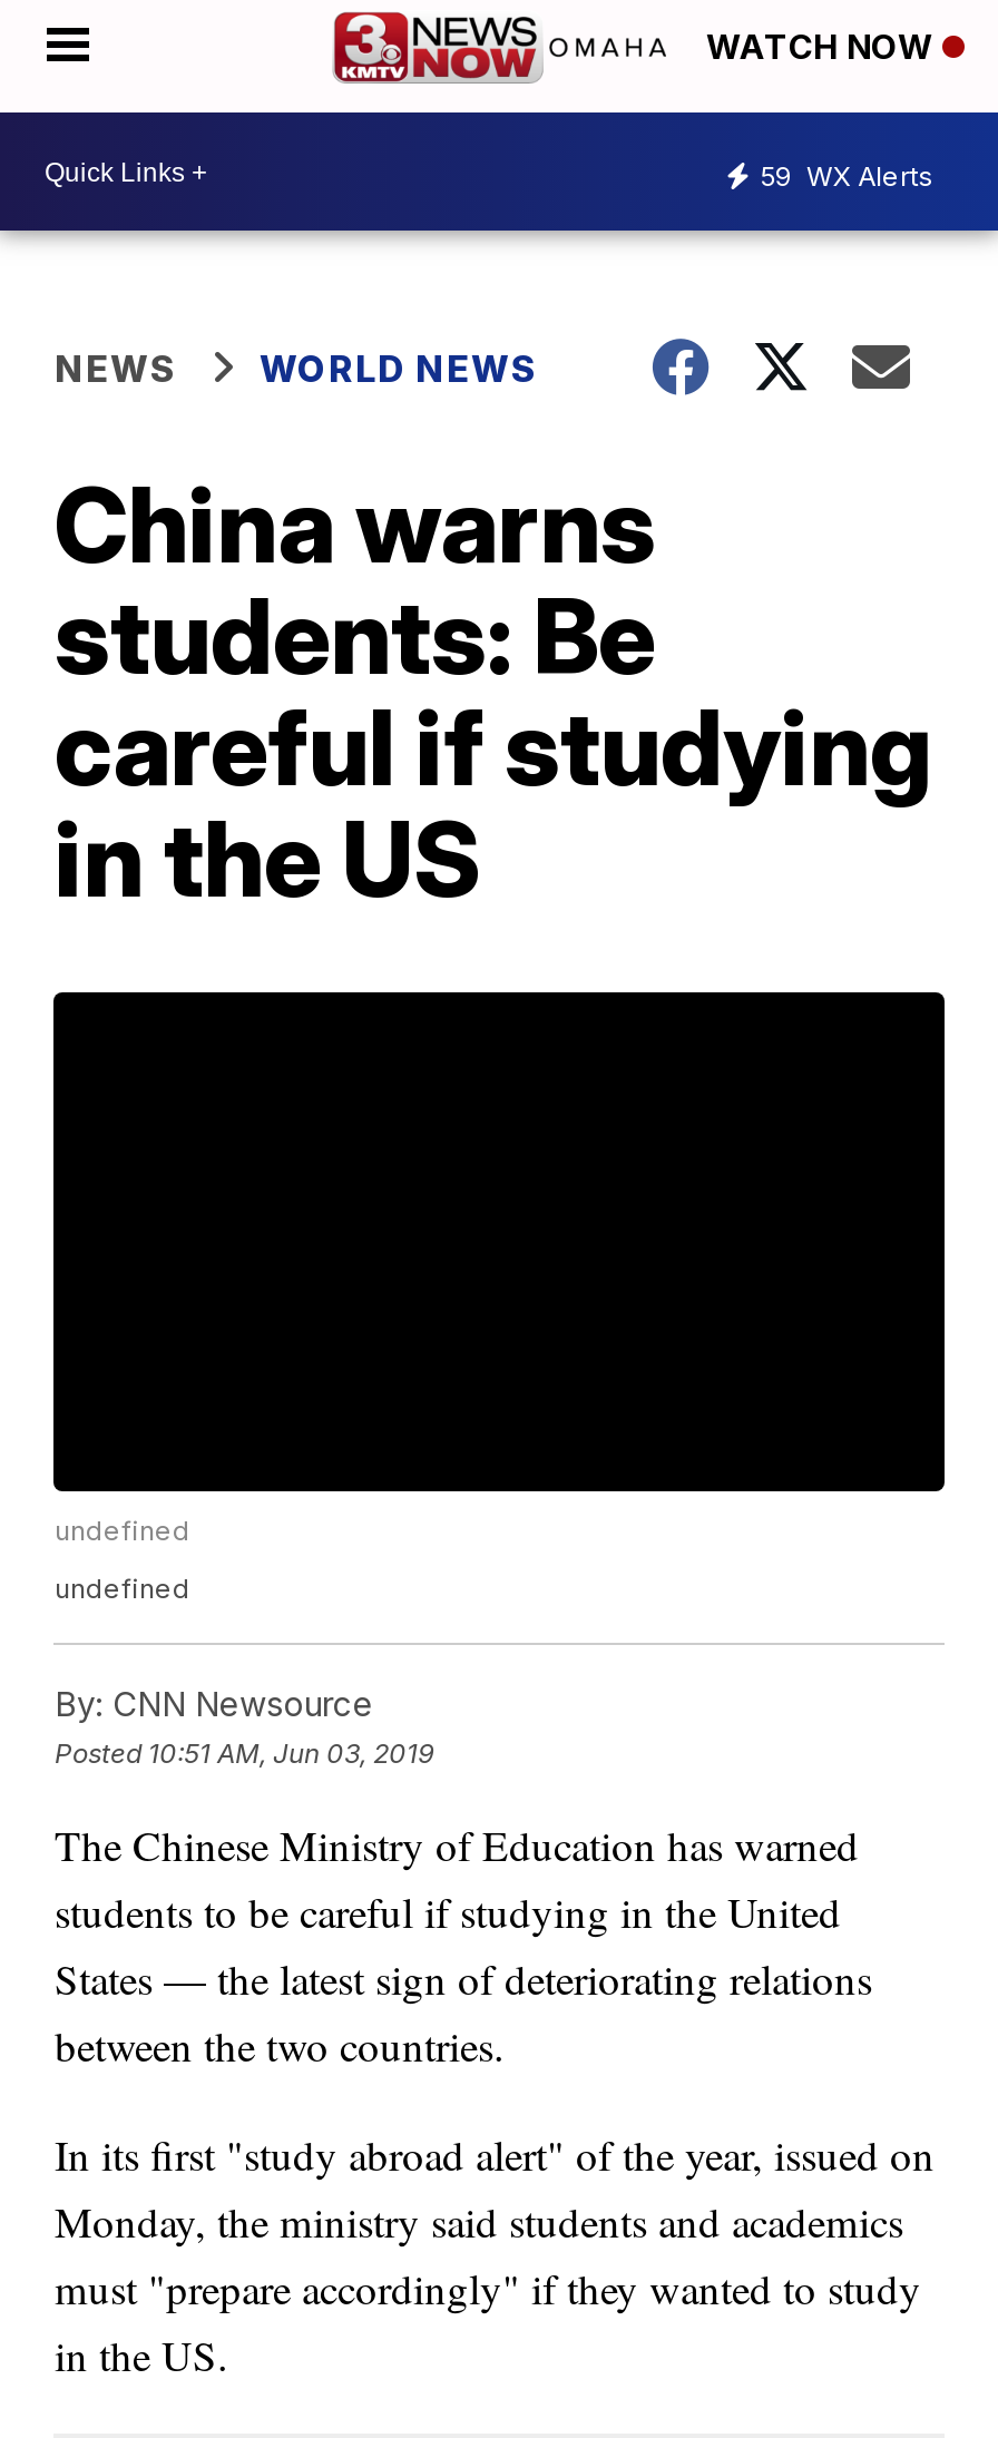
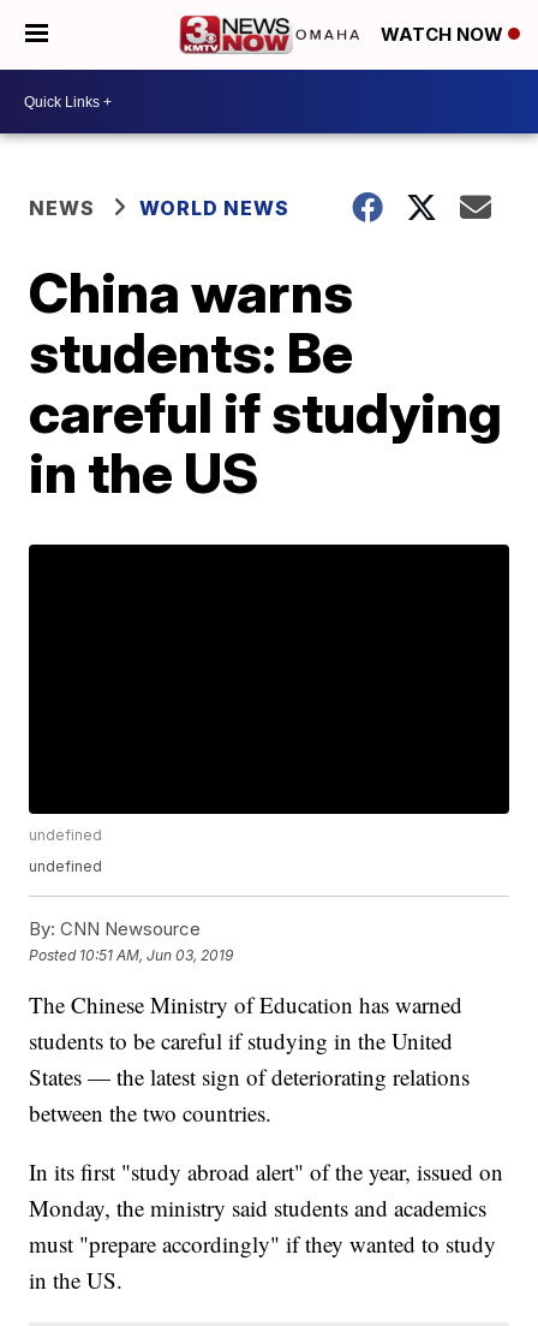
[760,158,933,192] 59 WX Alerts -> none

